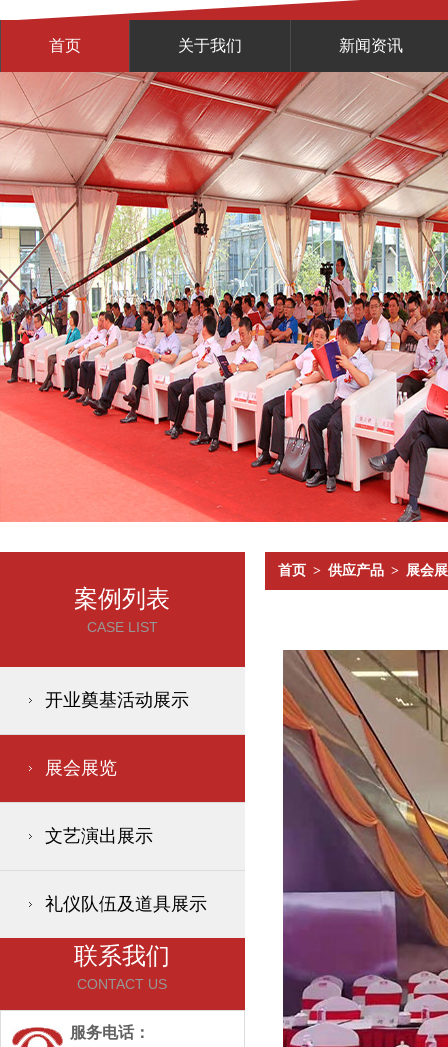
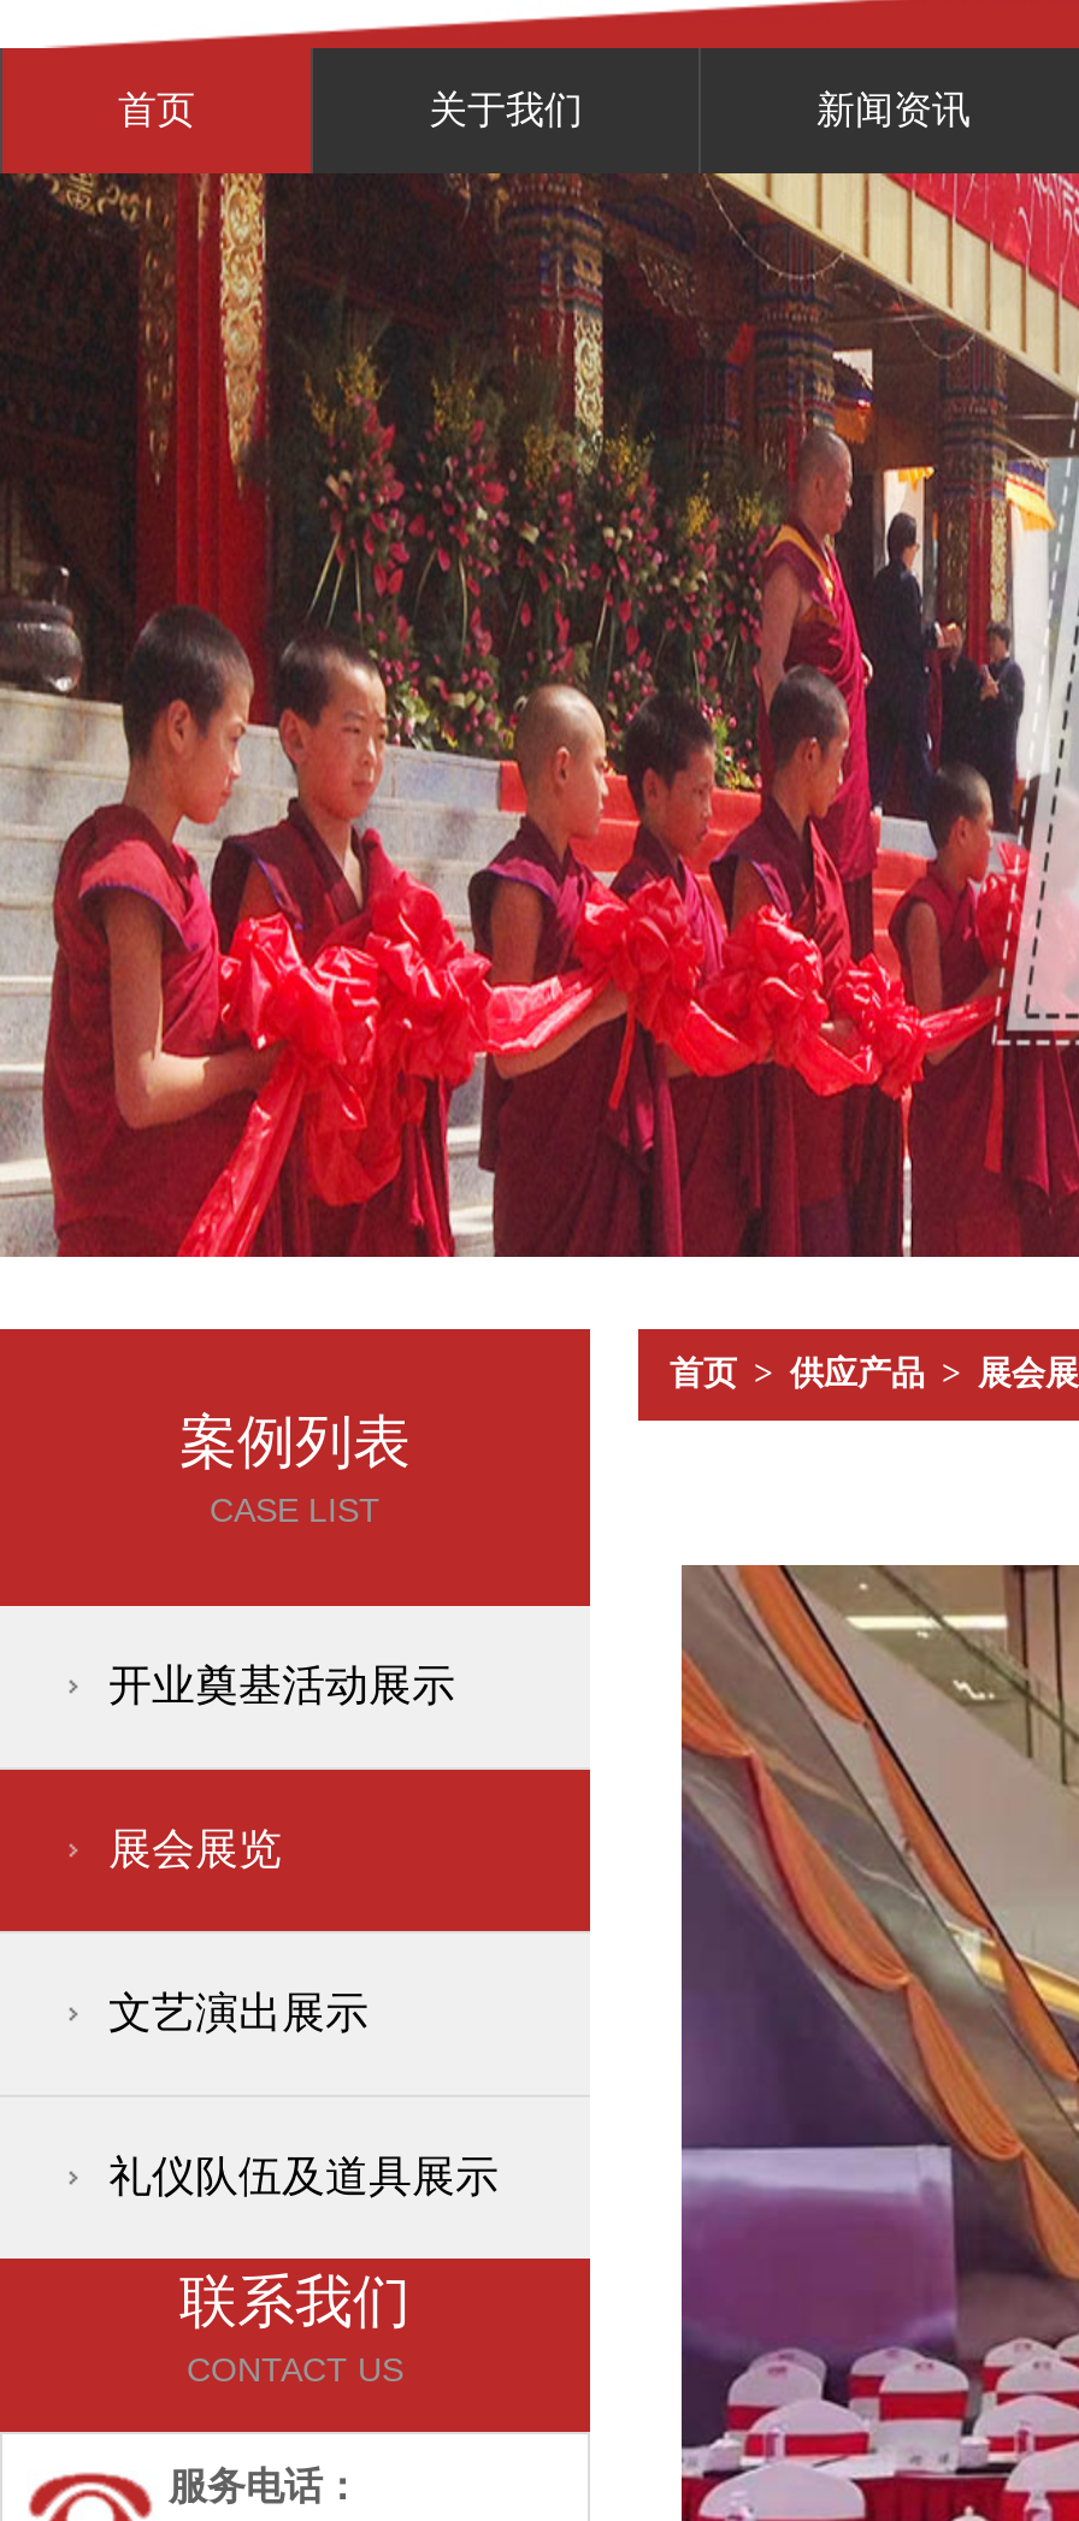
[3,71,445,523] [image] -> [7,171,1072,1259] [image]

